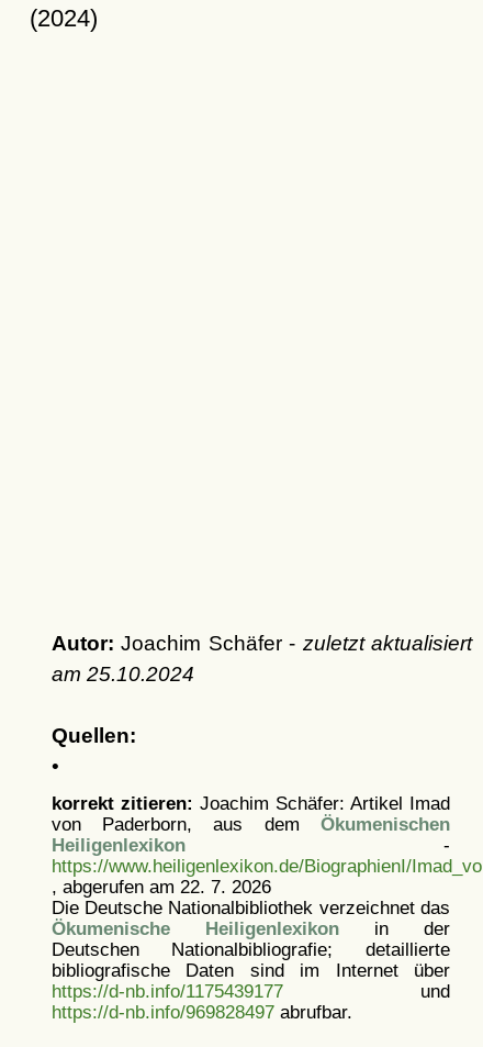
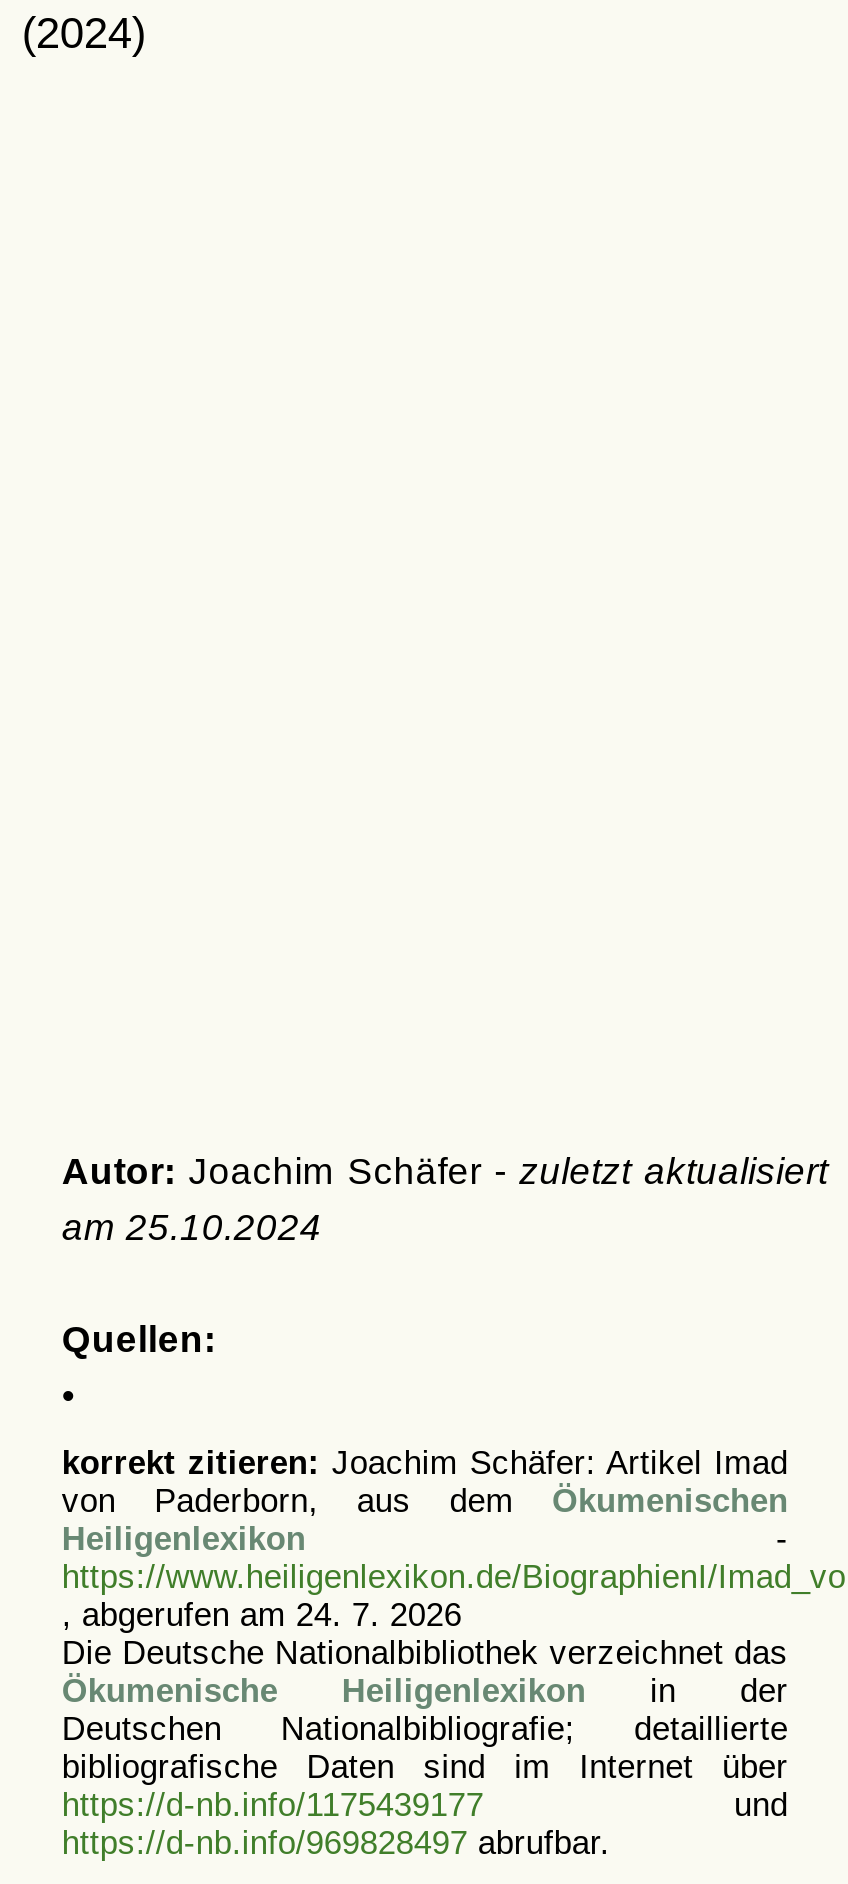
[51,876,271,896] , abgerufen am 22. 7. 2026 -> [62,1596,462,1632] , abgerufen am 24. 7. 2026

